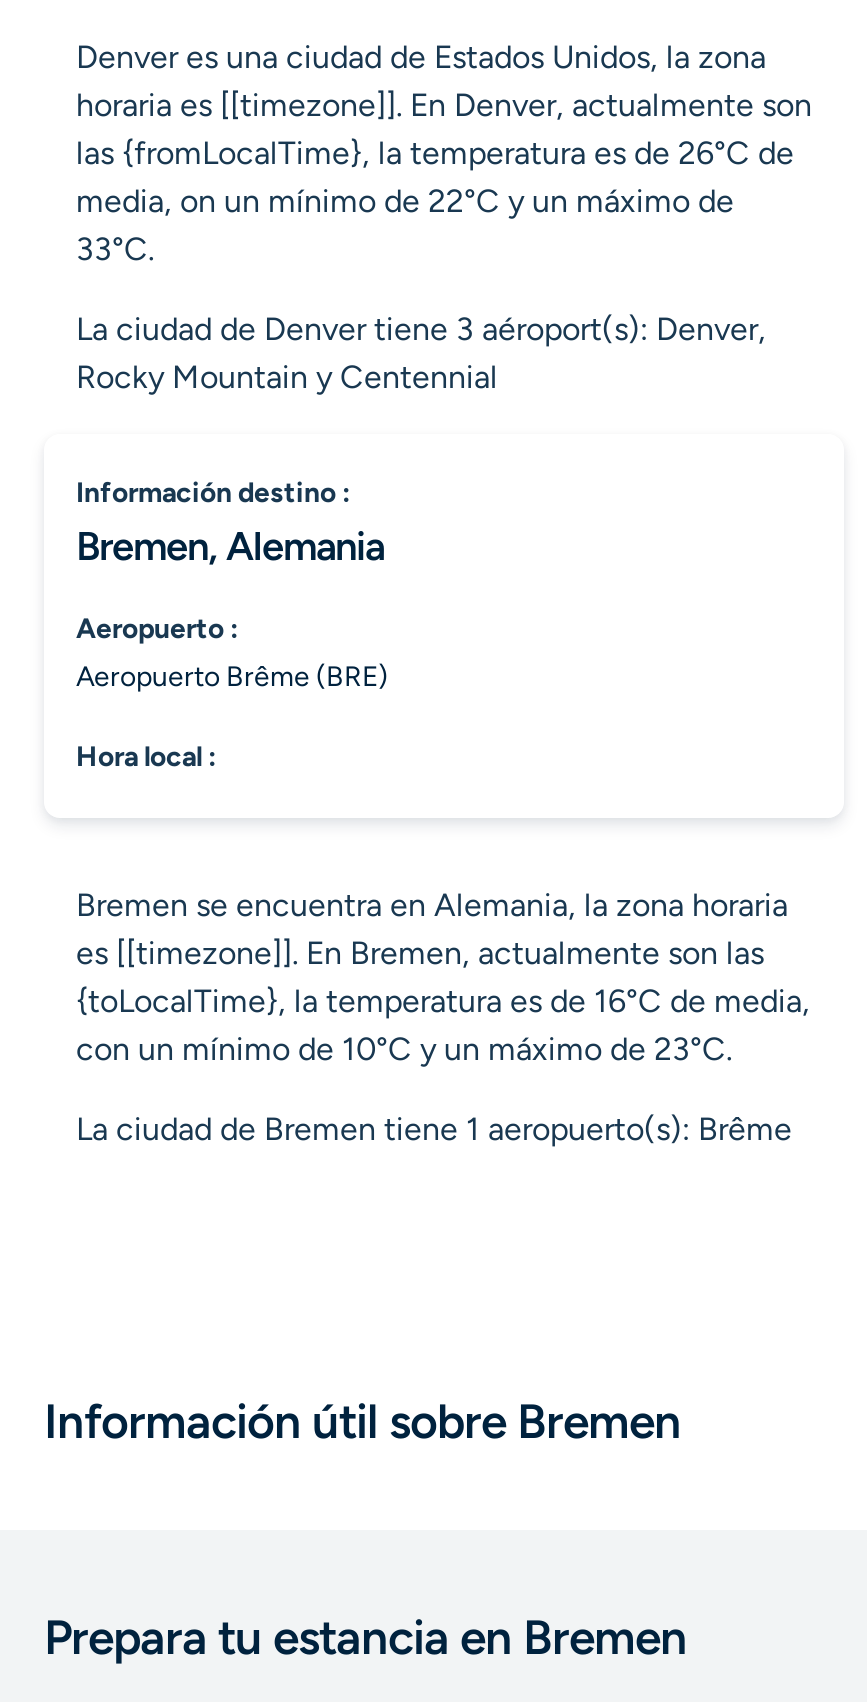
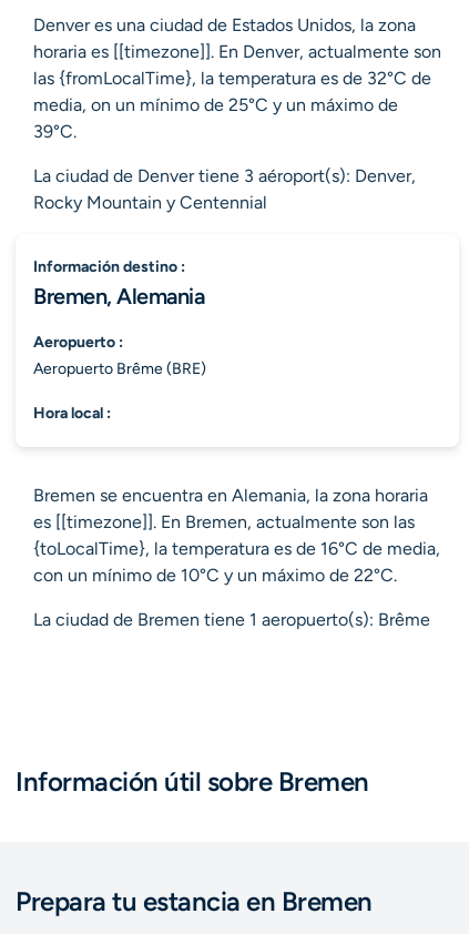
[76,134,794,268] las {fromLocalTime}, la temperatura es de 26°C de | media, on un mínimo de 22°C y un máximo de | 33°C. -> [33,68,431,142] las {fromLocalTime}, la temperatura es de 32°C de | media, on un mínimo de 25°C y un máximo de | 39°C.
[76,1030,732,1068] con un mínimo de 10°C y un máximo de 23°C. -> [33,565,397,586] con un mínimo de 10°C y un máximo de 22°C.

